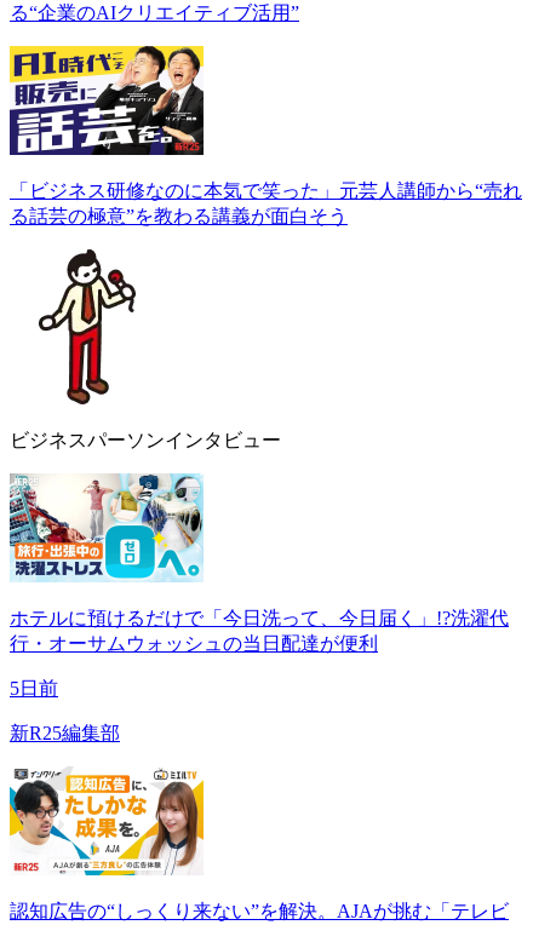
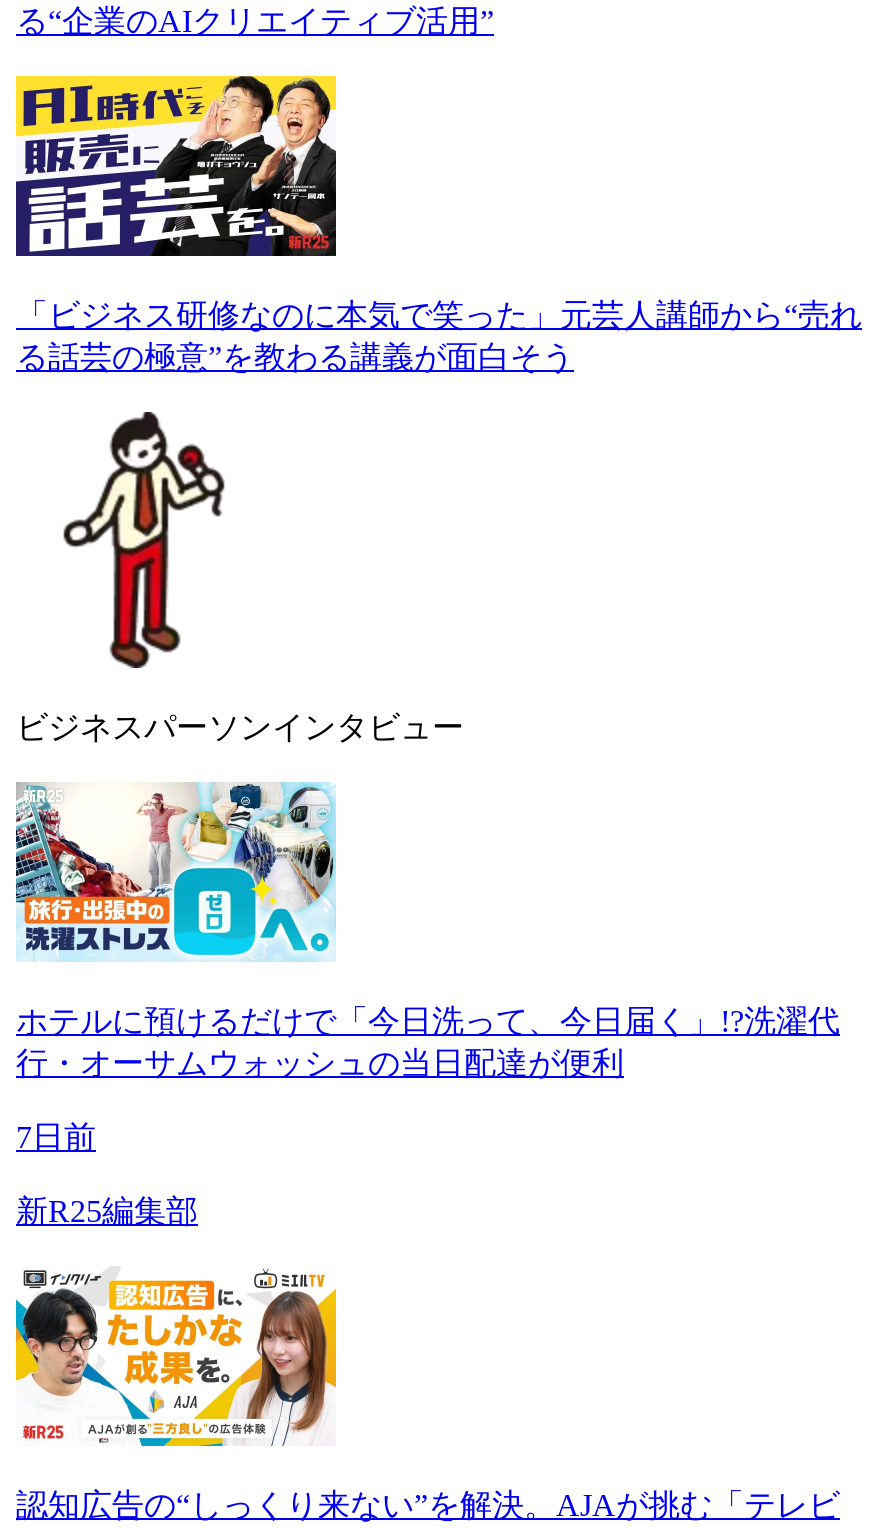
[10,678,58,699] 5日前 -> [16,1120,96,1154] 7日前

